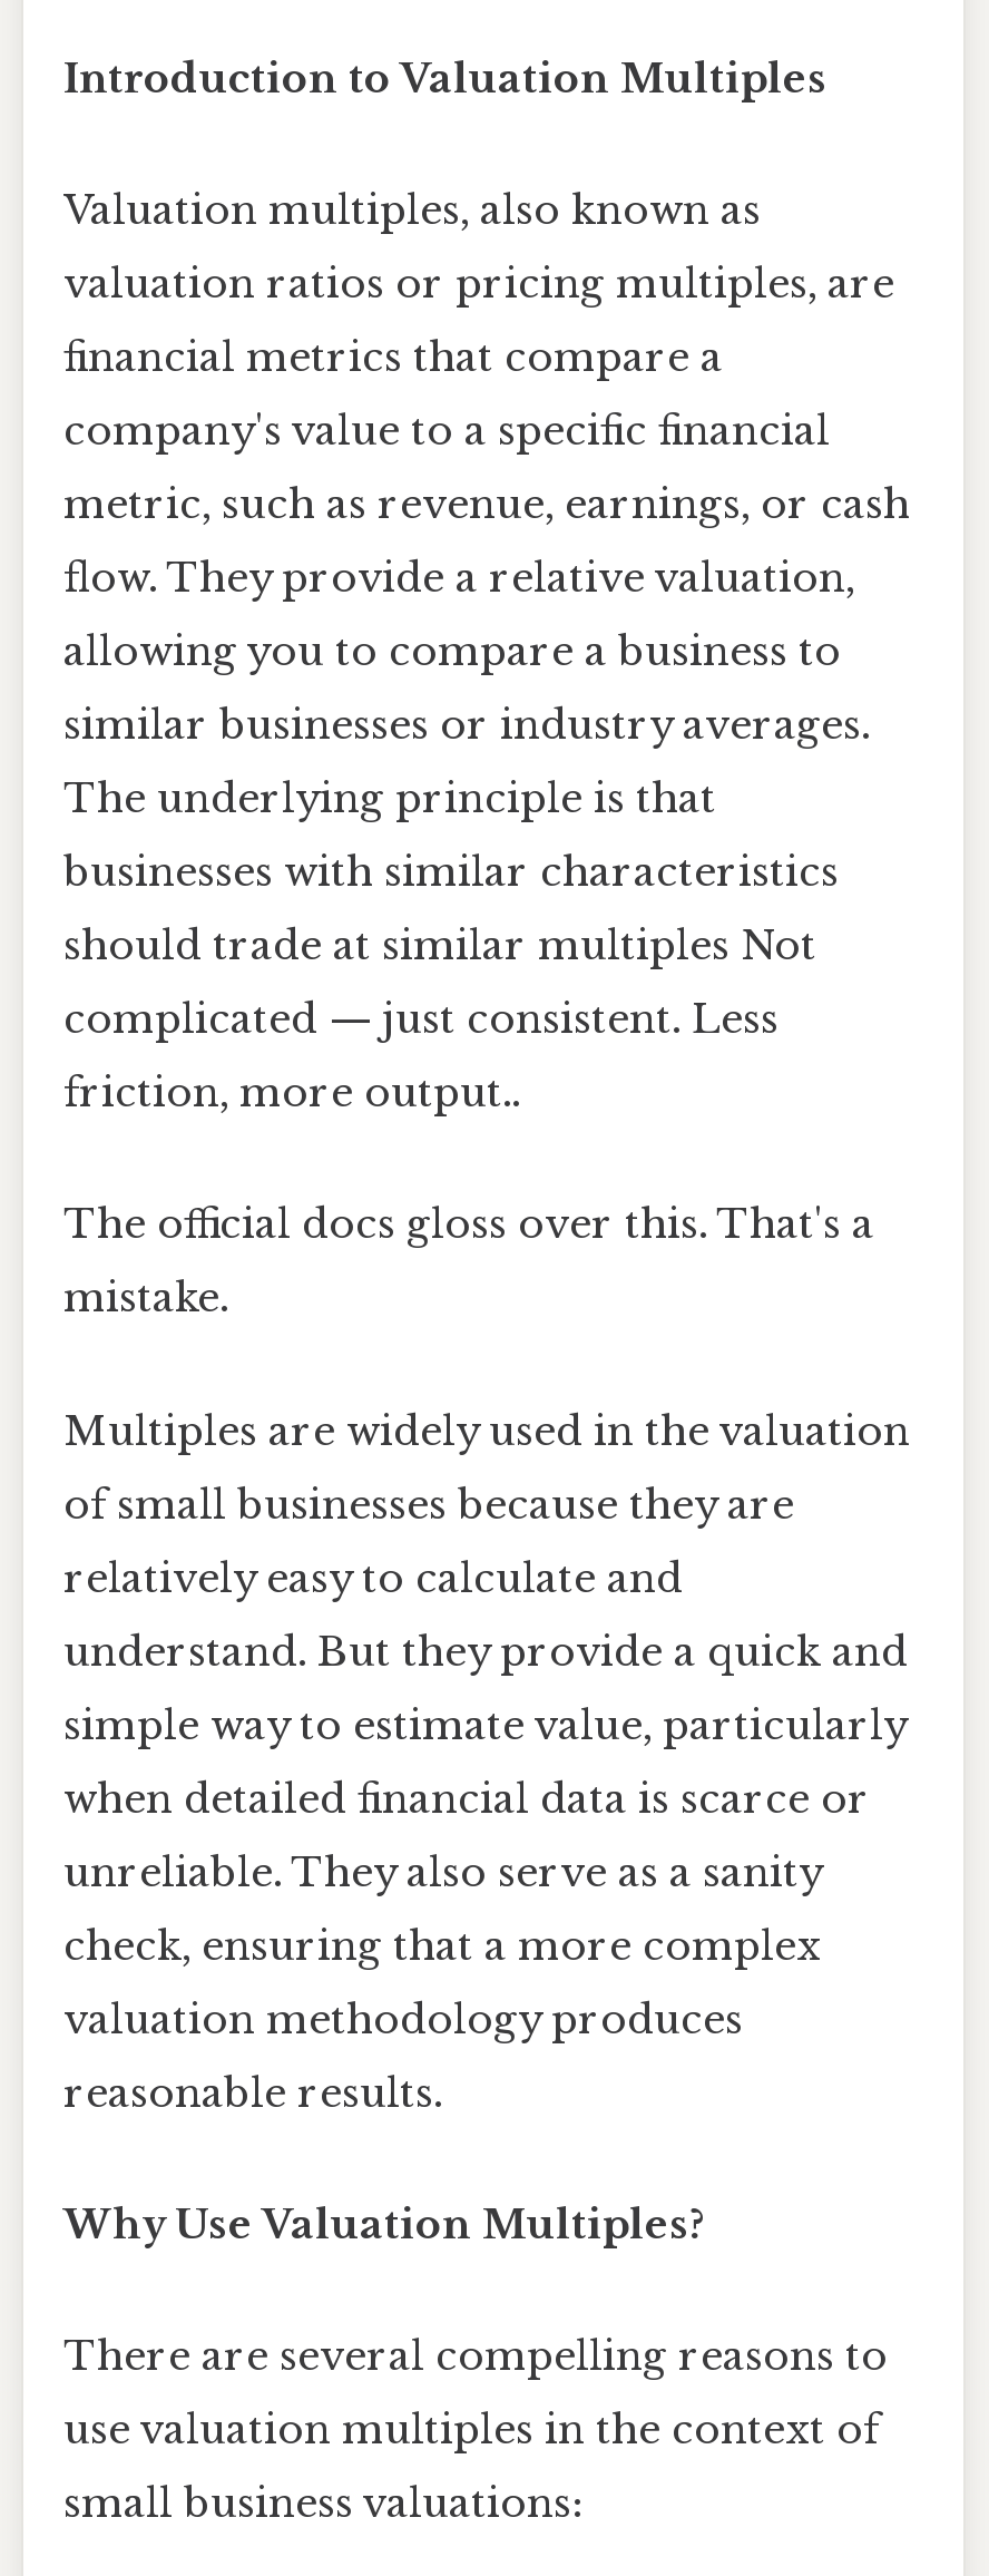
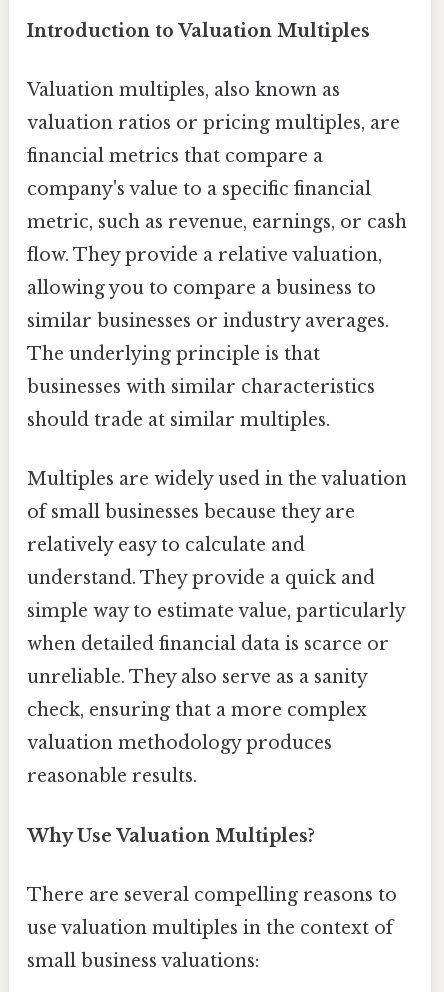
[63,922,874,1323] should trade at similar multiples Not | complicated — just consistent. Less | friction, more output.. | The official docs gloss over this. That's a | mistake. -> [27,409,330,431] should trade at similar multiples.
[63,1627,908,1676] understand. But they provide a quick and -> [27,567,375,589] understand. They provide a quick and

